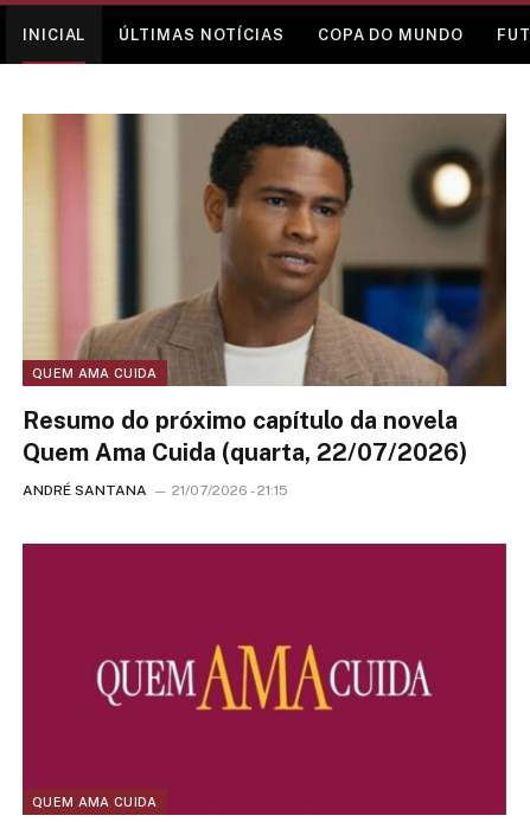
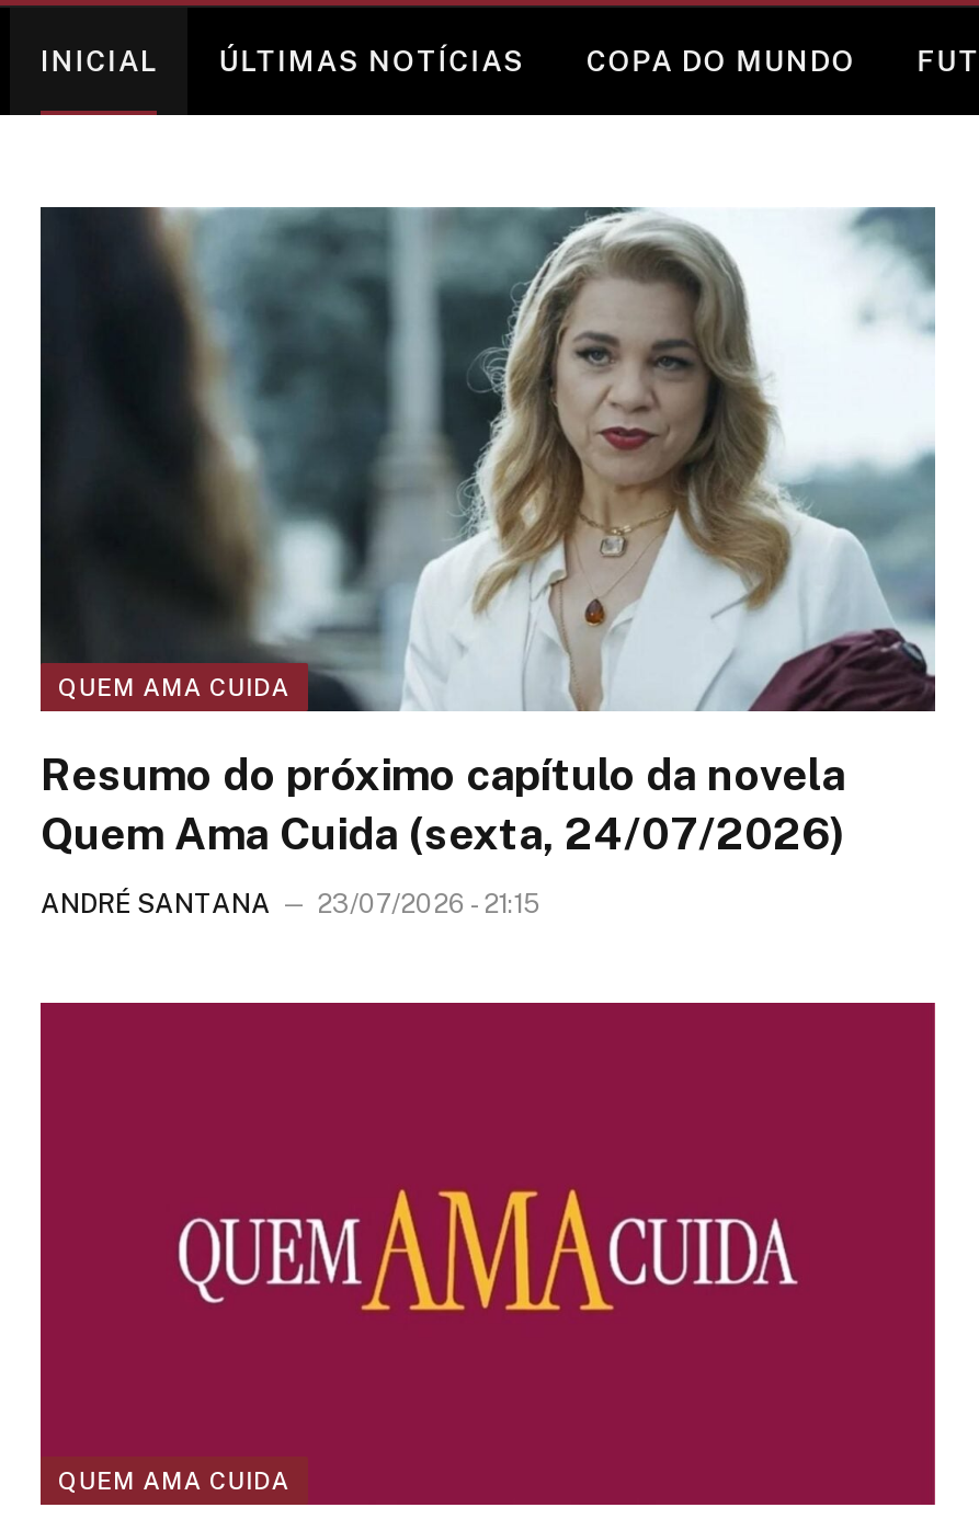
[21,113,507,387] [image] -> [38,205,937,713] [image]
[23,438,467,466] Quem Ama Cuida (quarta, 22/07/2026) -> [41,807,845,859] Quem Ama Cuida (sexta, 24/07/2026)
[23,481,288,498] ANDRÉ SANTANA 21/07/2026 - 21:15 -> [41,888,540,918] ANDRÉ SANTANA 23/07/2026 - 21:15

